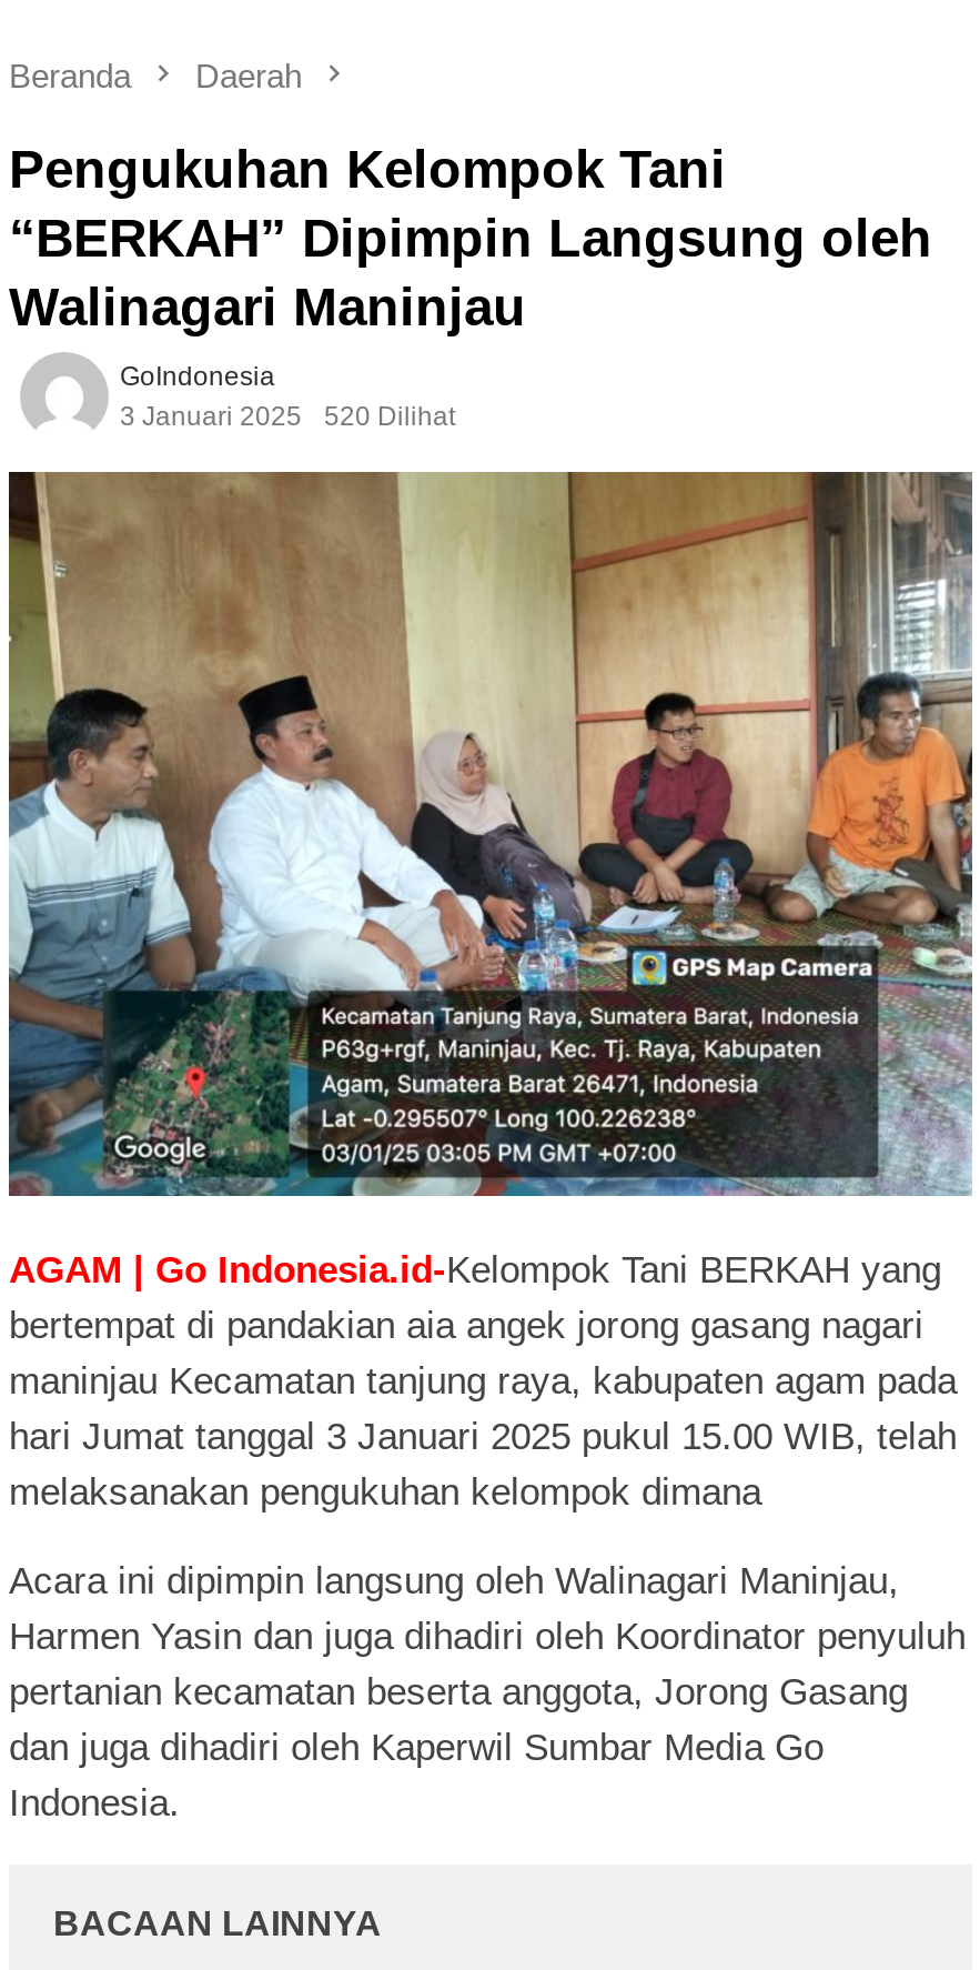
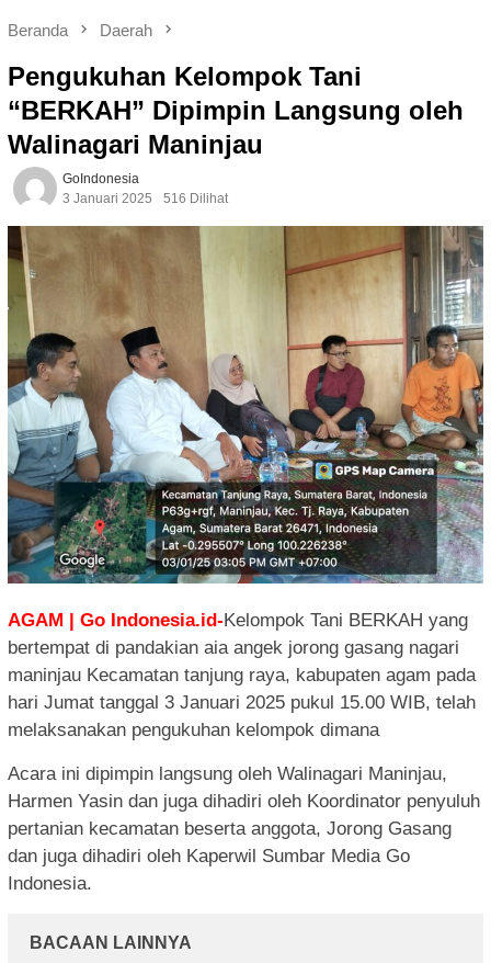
[120,402,455,433] 3 Januari 2025 520 Dilihat -> [62,191,228,207] 3 Januari 2025 516 Dilihat

